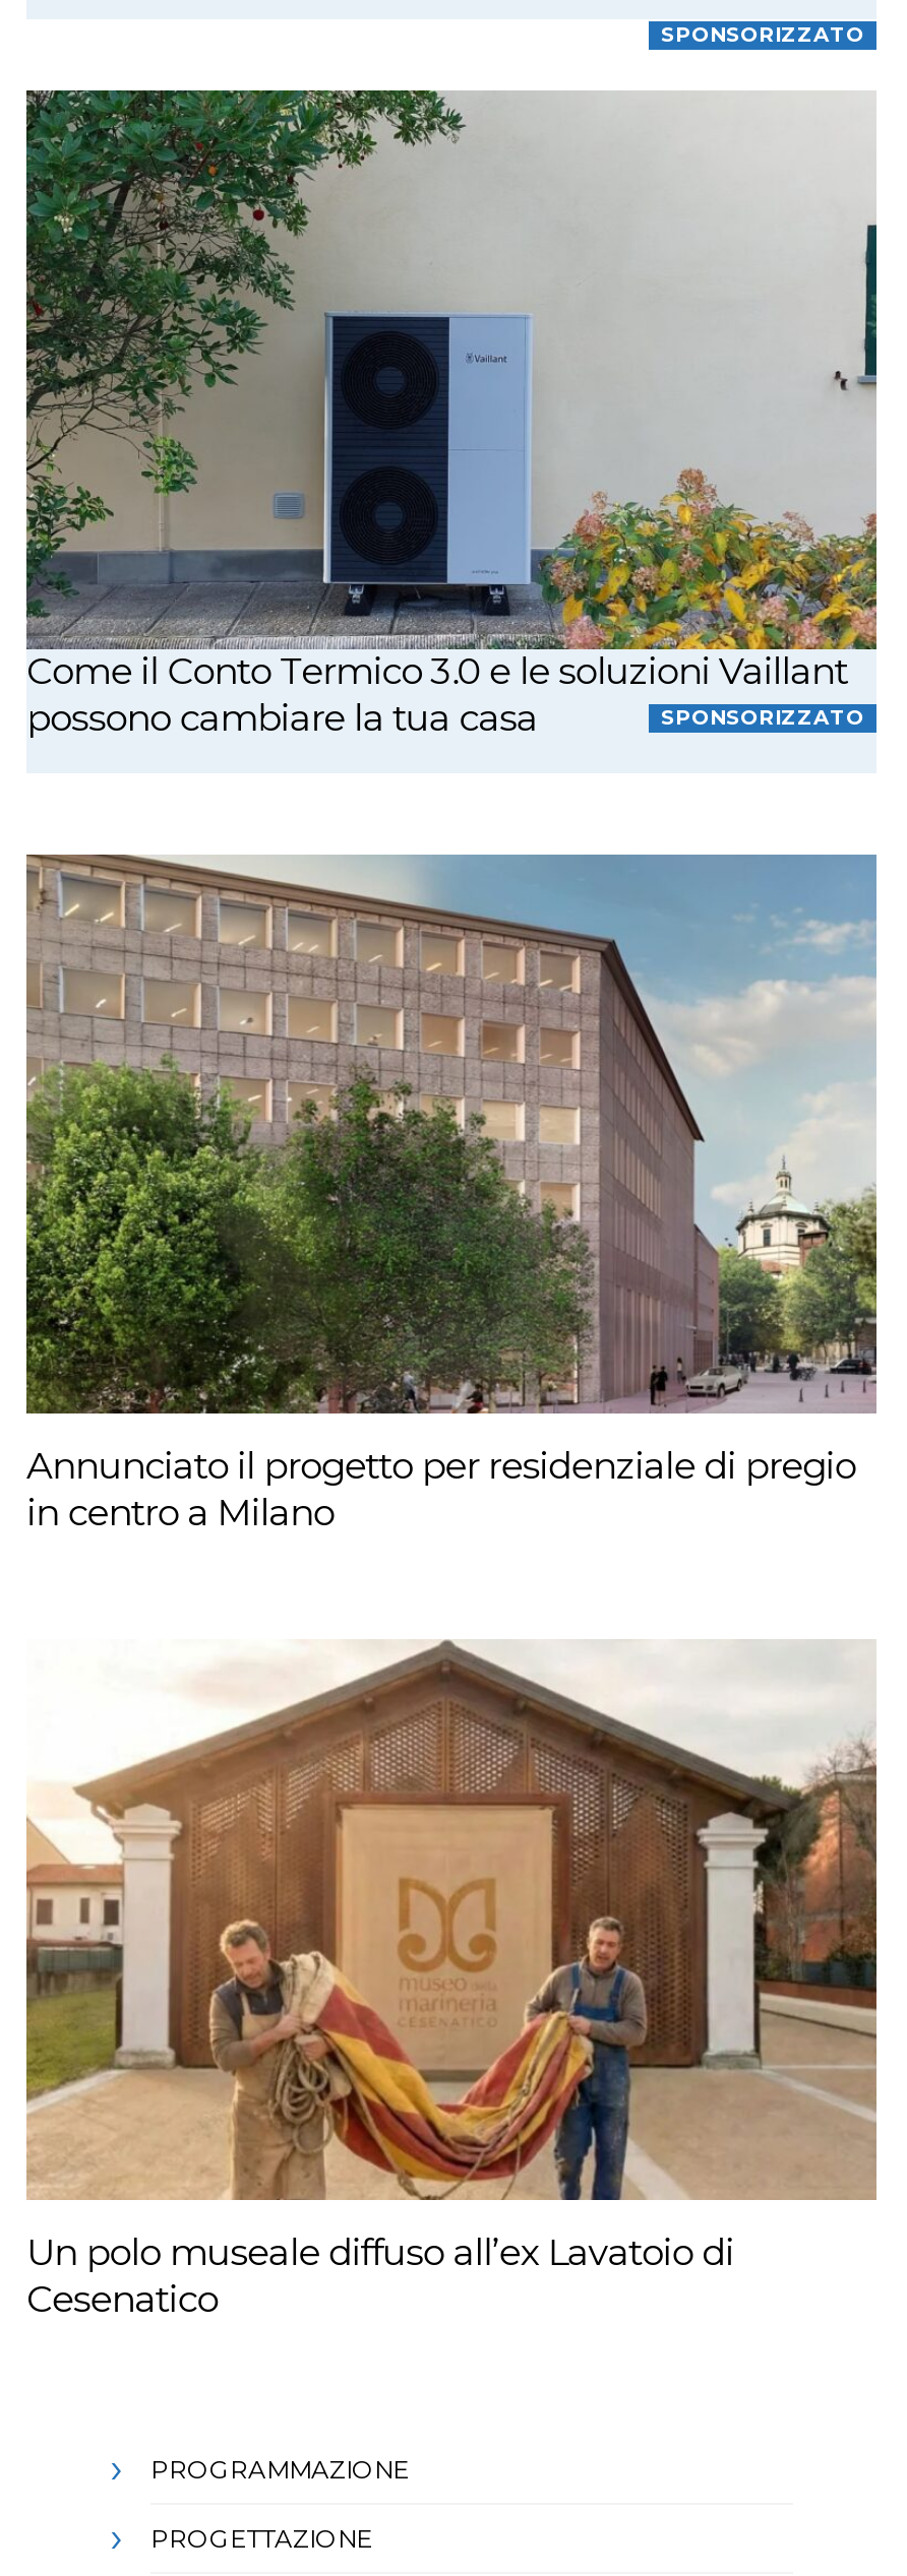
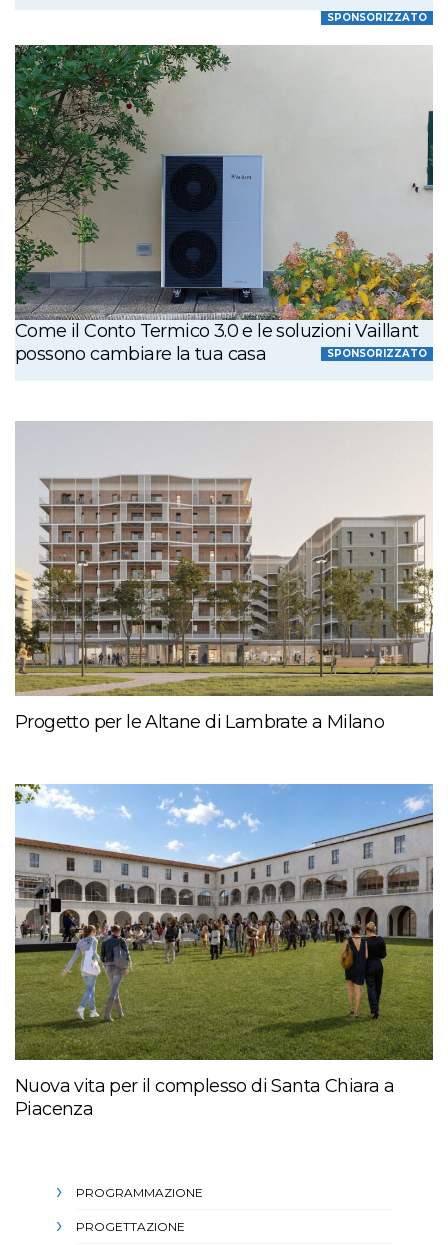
[24,855,876,1536] [image] | Annunciato il progetto per residenziale di pregio | in centro a Milano -> [15,422,433,733] [image] | Progetto per le Altane di Lambrate a Milano
[26,1639,876,2322] [image] | Un polo museale diffuso all’ex Lavatoio di | Cesenatico -> [14,783,434,1120] [image] | Nuova vita per il complesso di Santa Chiara a | Piacenza

